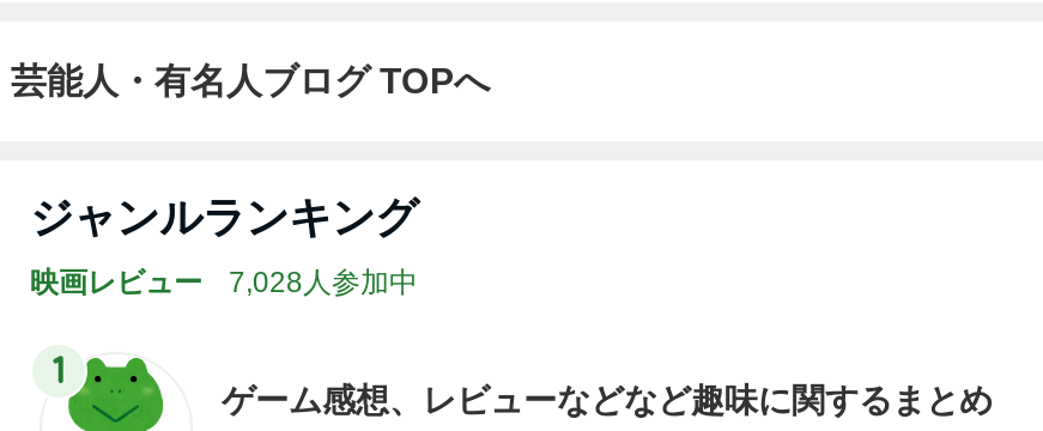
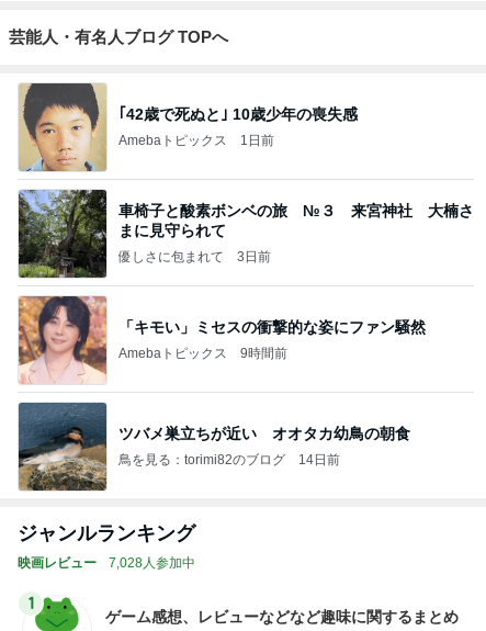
none -> [18,82,358,172] [image] | ｢42歳で死ぬと｣ 10歳少年の喪失感 | Amebaトピックス | 1日前
none -> [18,189,474,279] [image] | 車椅子と酸素ボンベの旅 №３ 来宮神社 大楠さ | まに見守られて | 優しさに包まれて | 3日前
none -> [18,295,426,385] [image] | 「キモい」ミセスの衝撃的な姿にファン騒然 | Amebaトピックス | 9時間前
none -> [18,402,410,492] [image] | ツバメ巣立ちが近い オオタカ幼鳥の朝食 | 鳥を見る：torimi82のブログ | 14日前

